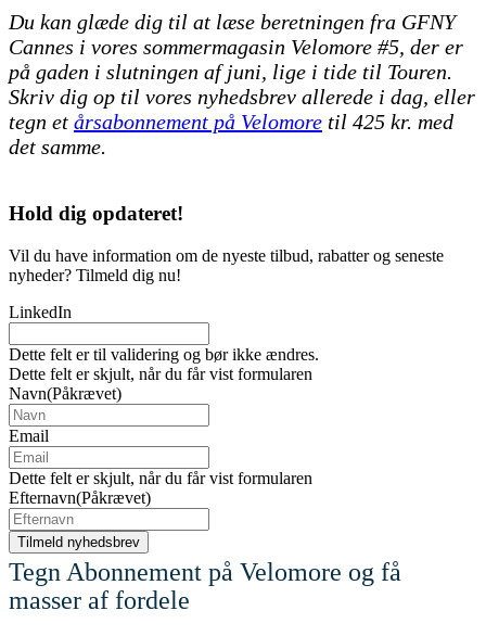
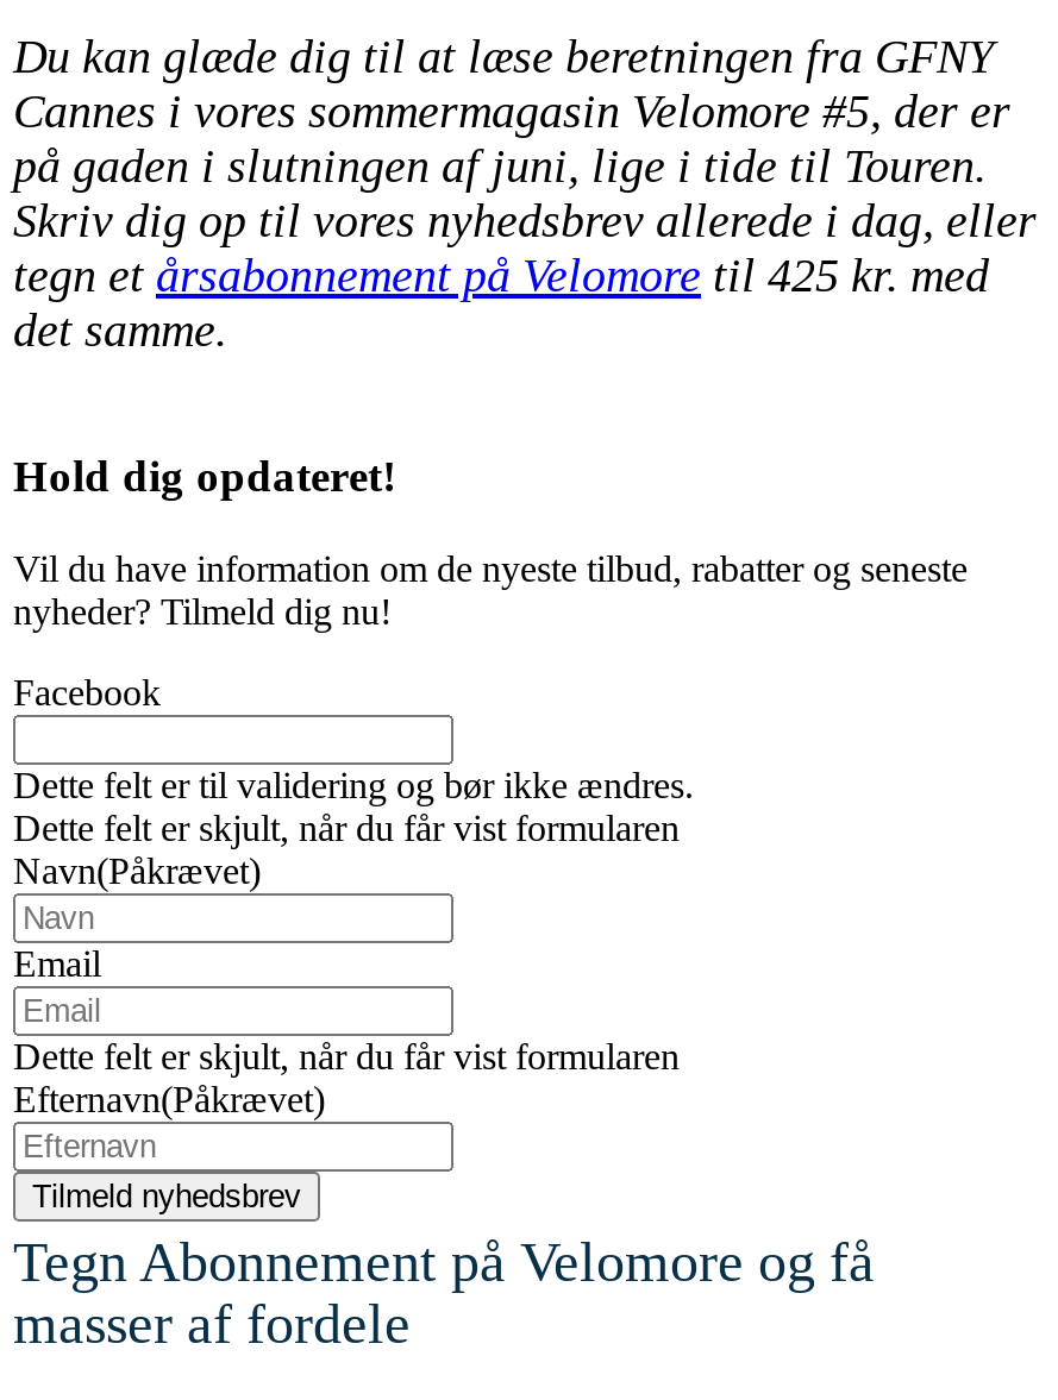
[9,303,72,321] LinkedIn -> [13,672,161,712] Facebook

